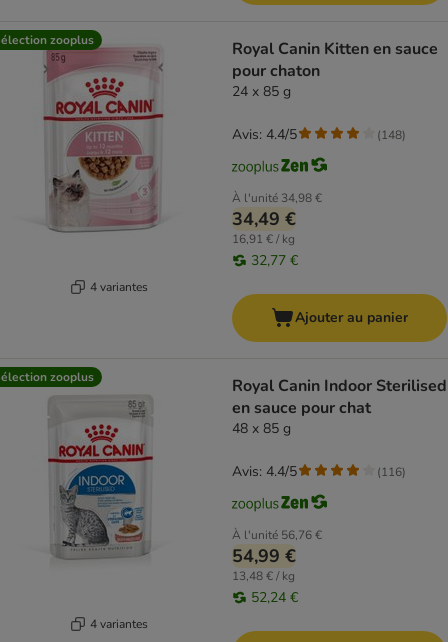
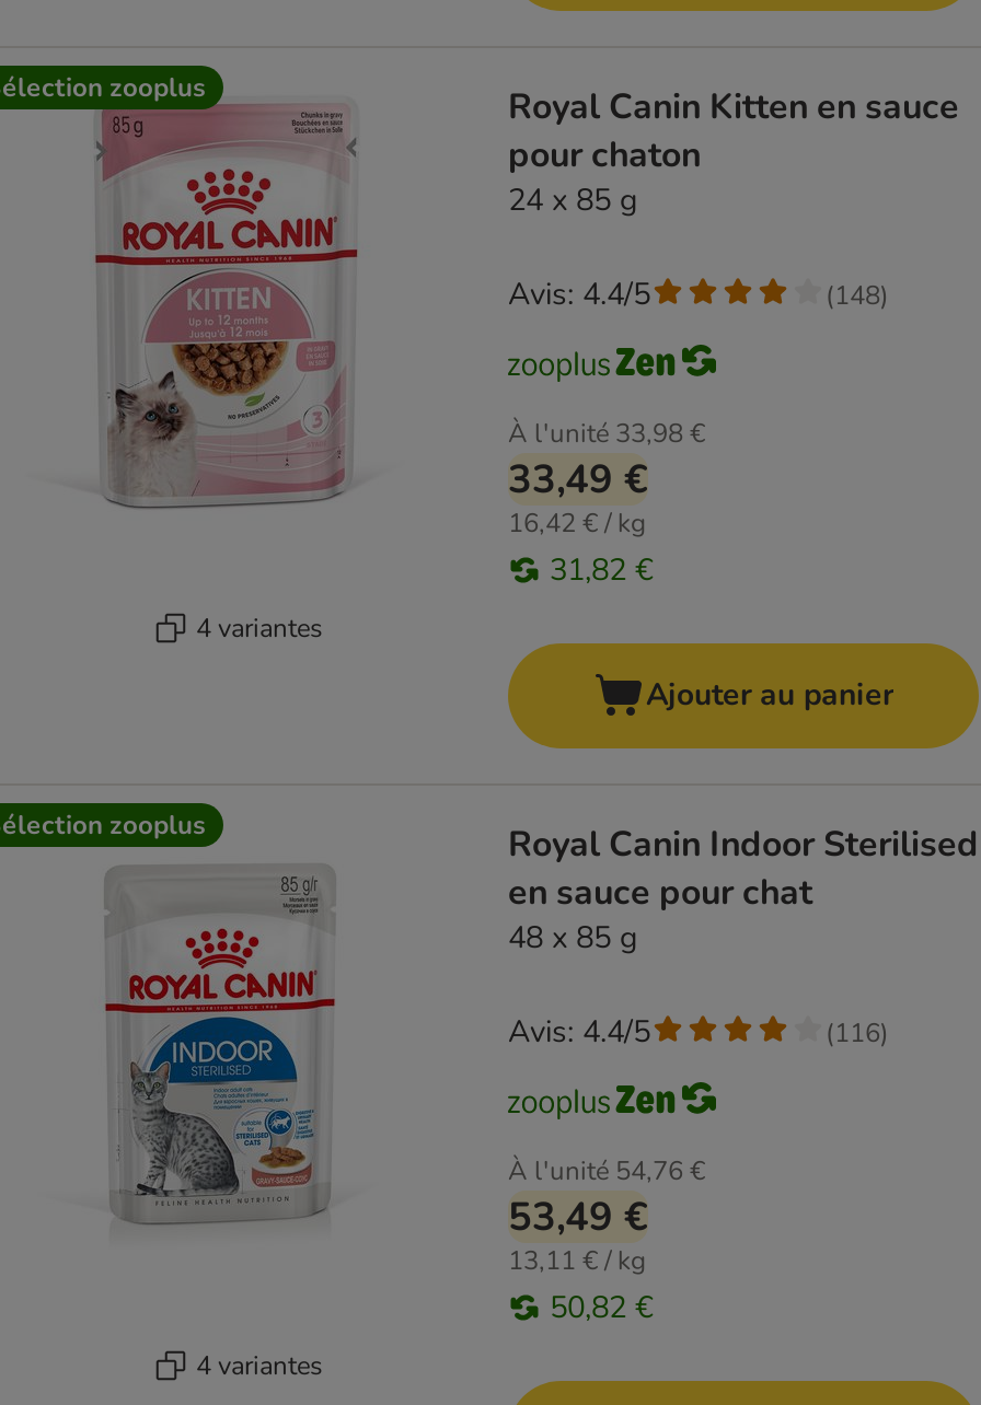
[232,190,322,206] À l'unité 34,98 € -> [508,416,705,451] À l'unité 33,98 €
[232,207,296,231] 34,49 € -> [508,453,648,506] 33,49 €
[232,231,295,247] 16,91 € / kg -> [508,506,646,541] 16,42 € / kg
[251,251,298,270] 32,77 € -> [550,550,653,591] 31,82 €
[232,527,322,543] À l'unité 56,76 € -> [508,1154,705,1189] À l'unité 54,76 €
[232,544,296,568] 54,99 € -> [508,1191,648,1243] 53,49 €
[232,568,295,584] 13,48 € / kg -> [508,1243,646,1278] 13,11 € / kg
[251,588,298,607] 52,24 € -> [550,1287,653,1329] 50,82 €

